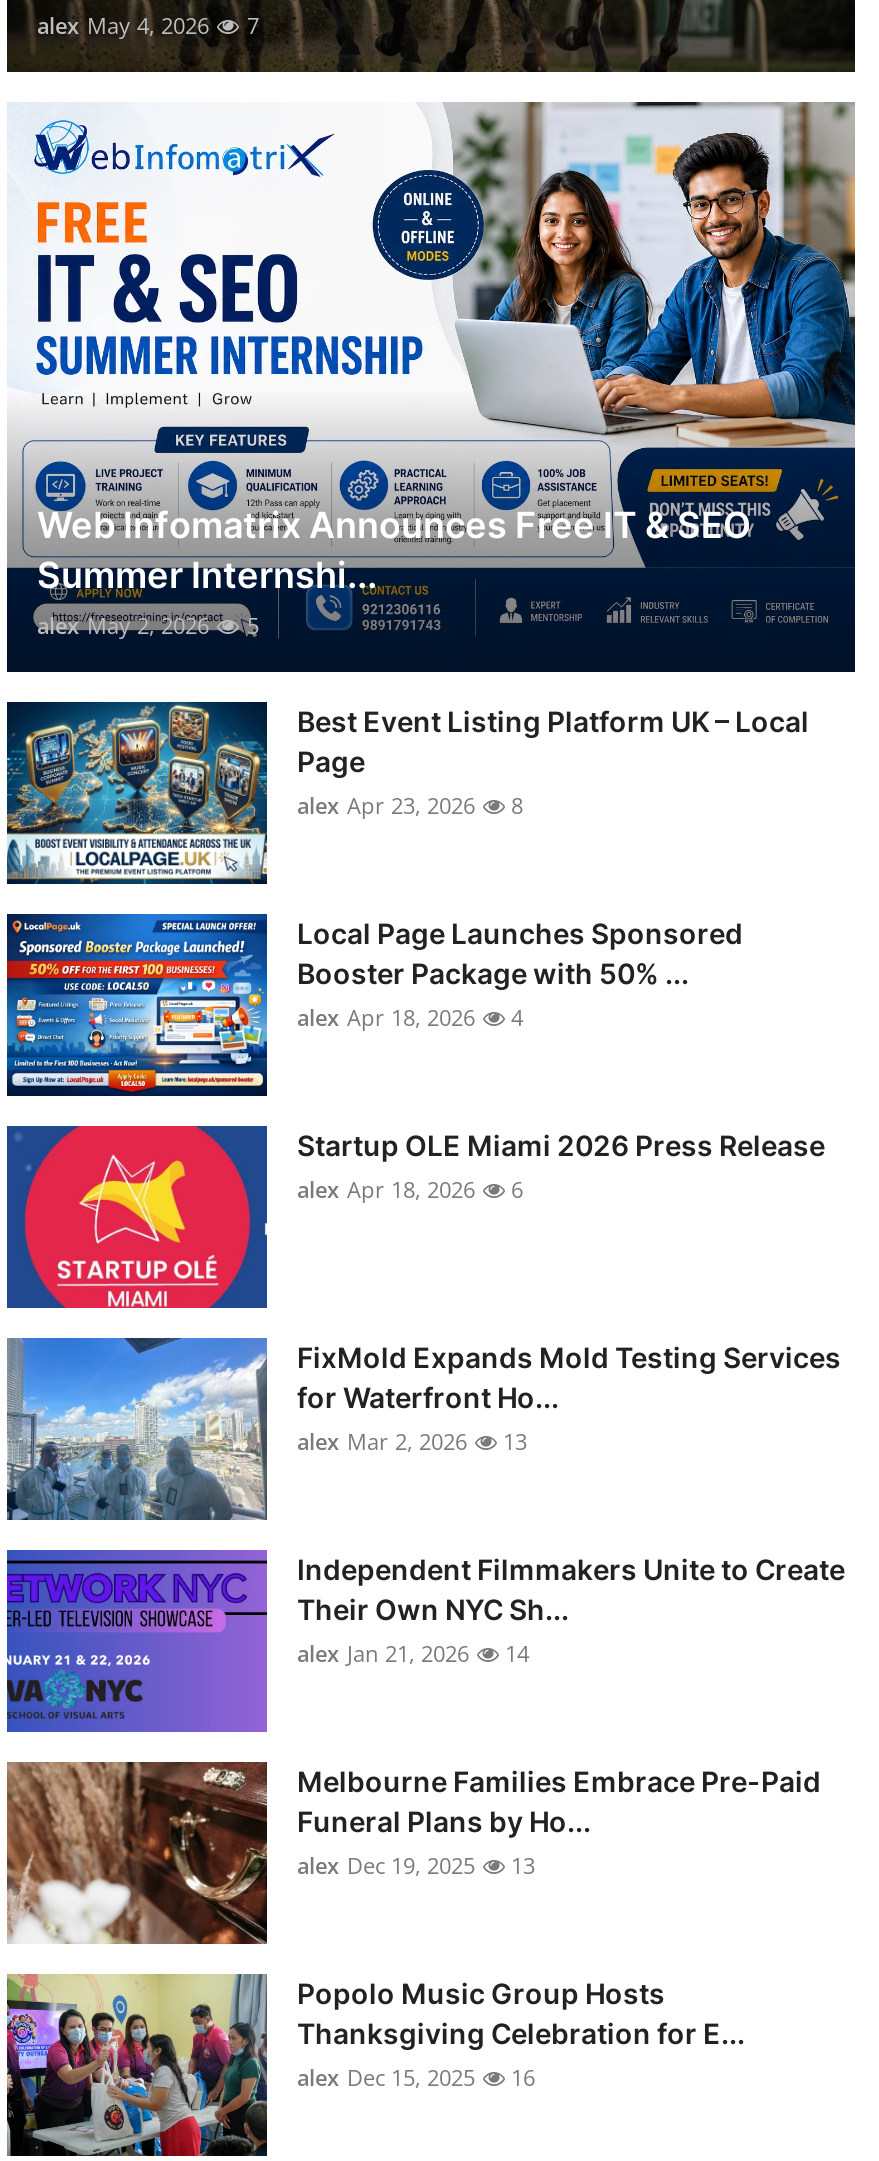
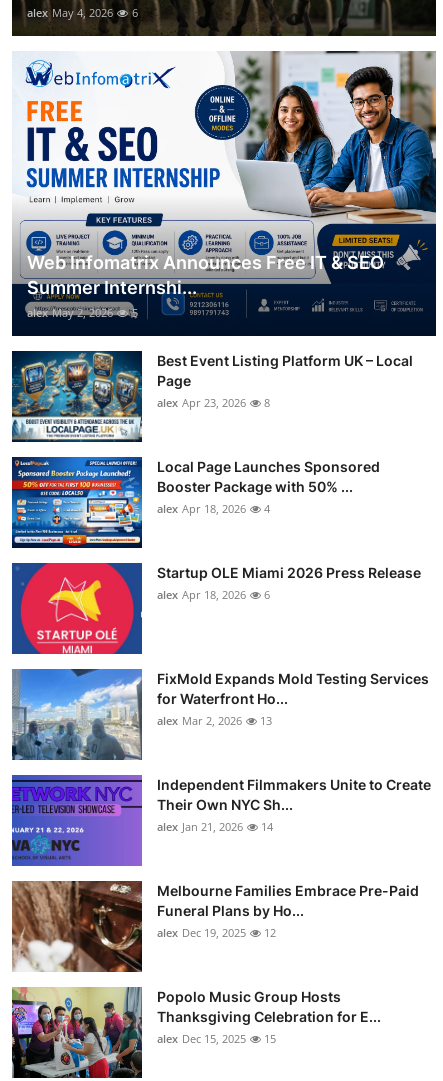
[37,10,259,40] alex May 4, 2026 7 -> [27,5,138,20] alex May 4, 2026 6
[297,1850,535,1880] alex Dec 19, 2025 13 -> [157,925,276,940] alex Dec 19, 2025 12
[297,2062,535,2092] alex Dec 15, 2025 16 -> [157,1031,276,1046] alex Dec 15, 2025 15

